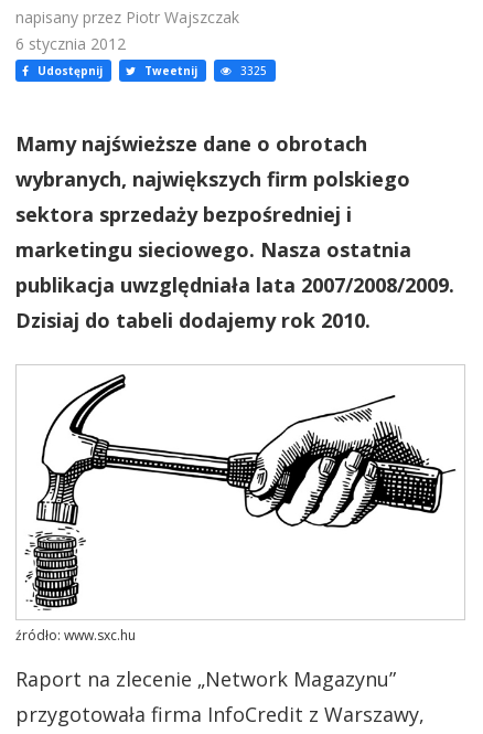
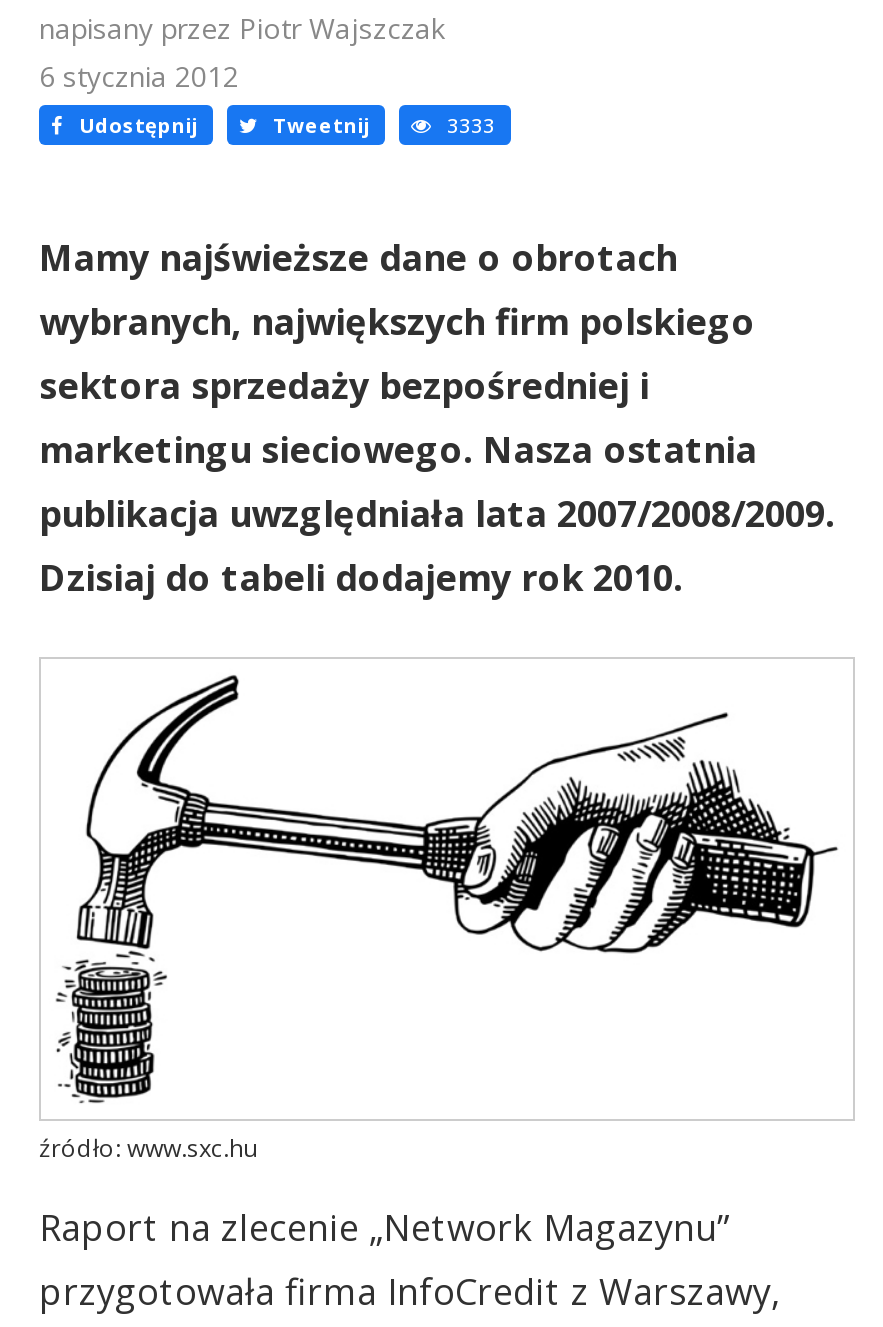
[237,63,267,78] 3325 -> [441,111,495,139] 3333

